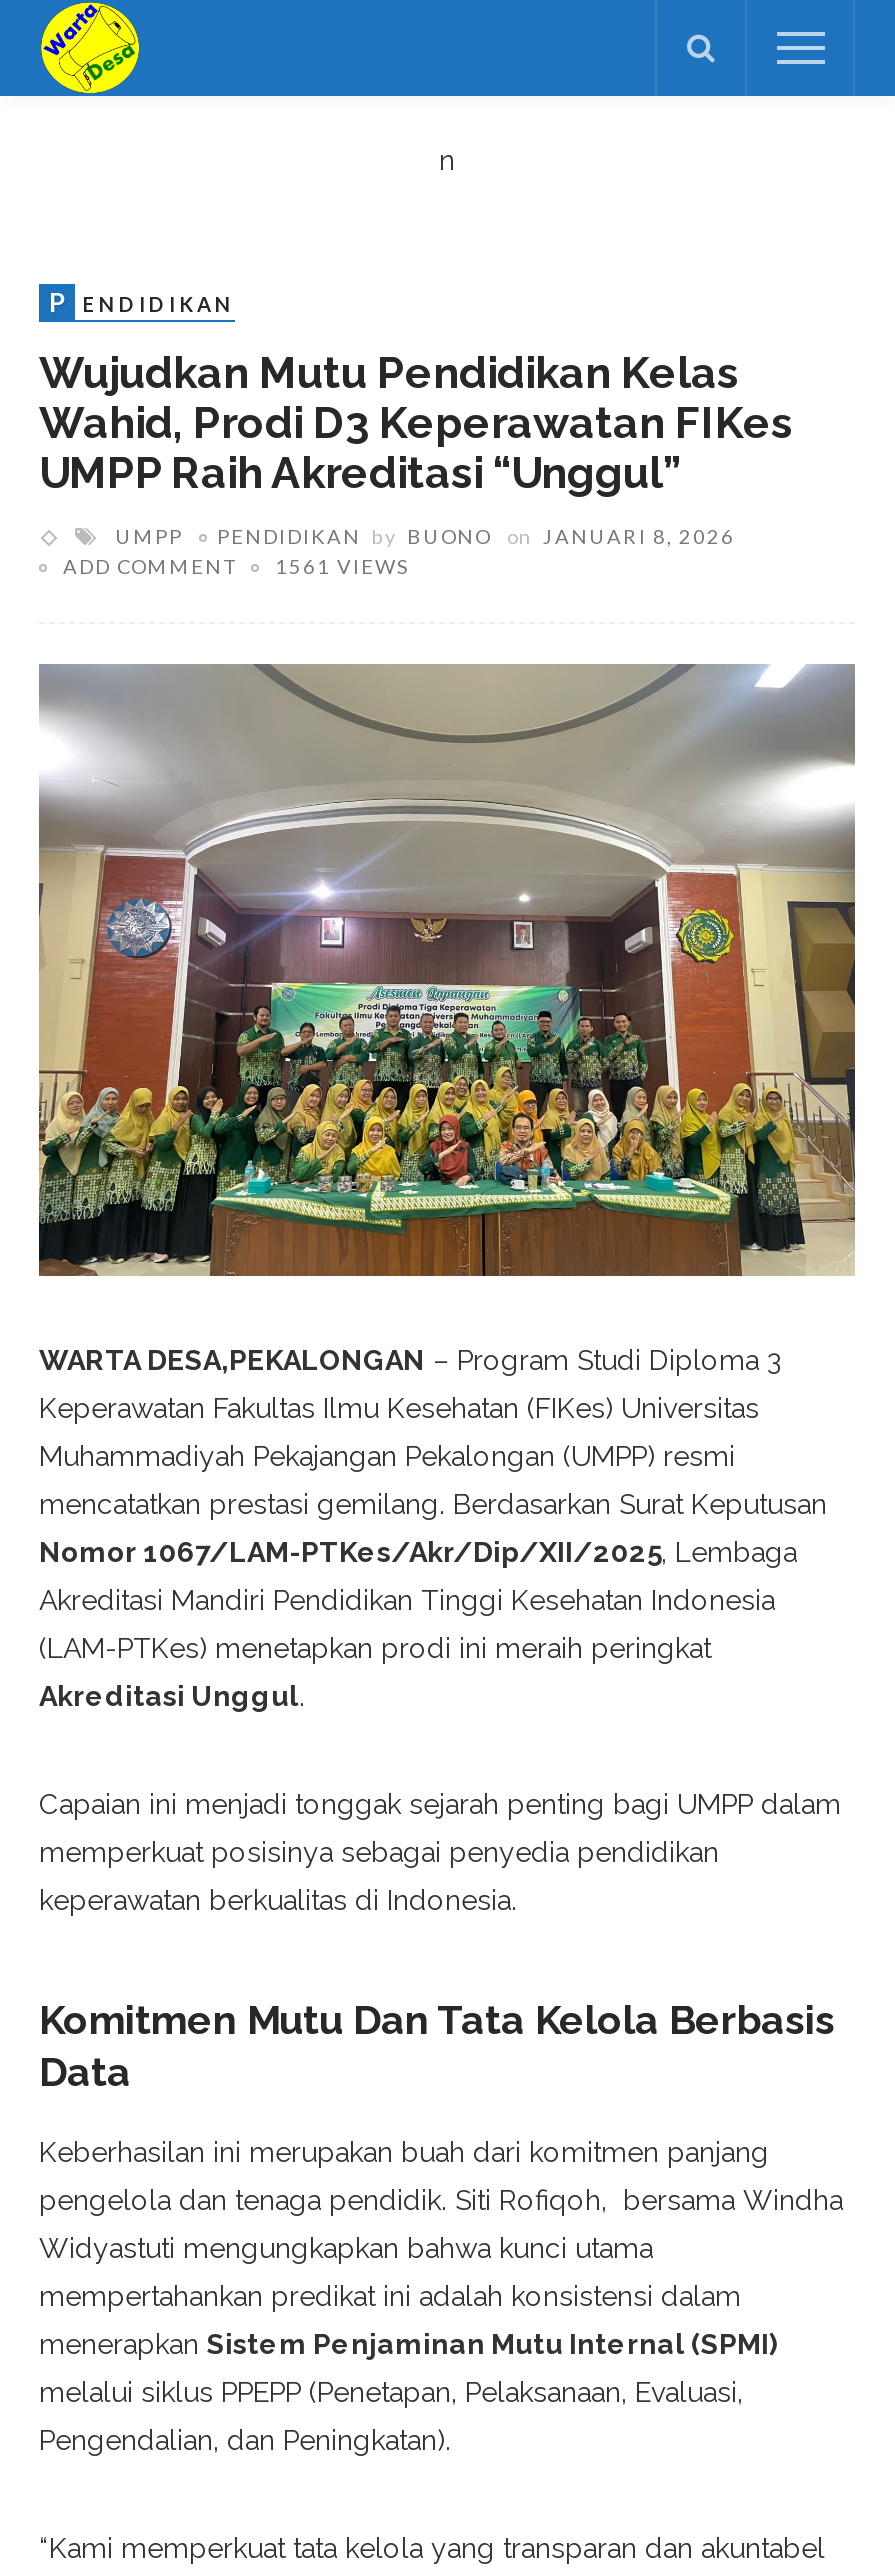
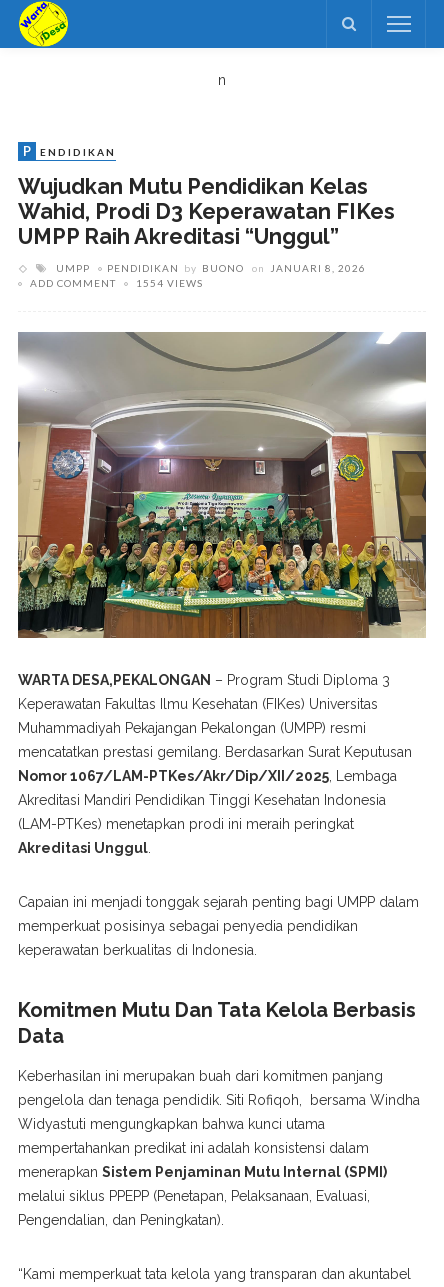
[63,554,409,578] ADD COMMENT 1561 VIEWS -> [30,277,203,289] ADD COMMENT 1554 VIEWS

